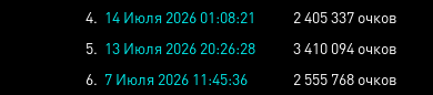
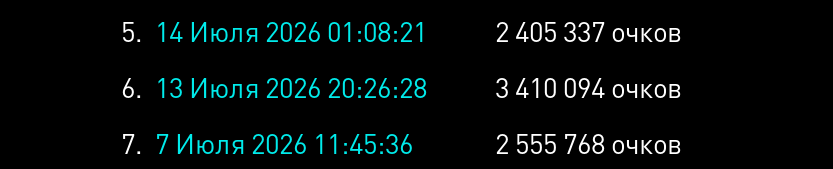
[85,7,397,27] 4. 14 Июля 2026 01:08:21 2 405 337 очков -> [121,12,683,48] 5. 14 Июля 2026 01:08:21 2 405 337 очков
[85,38,397,57] 5. 13 Июля 2026 20:26:28 3 410 094 очков -> [121,68,683,104] 6. 13 Июля 2026 20:26:28 3 410 094 очков
[85,68,248,88] 6. 7 Июля 2026 11:45:36 -> [121,124,413,160] 7. 7 Июля 2026 11:45:36

